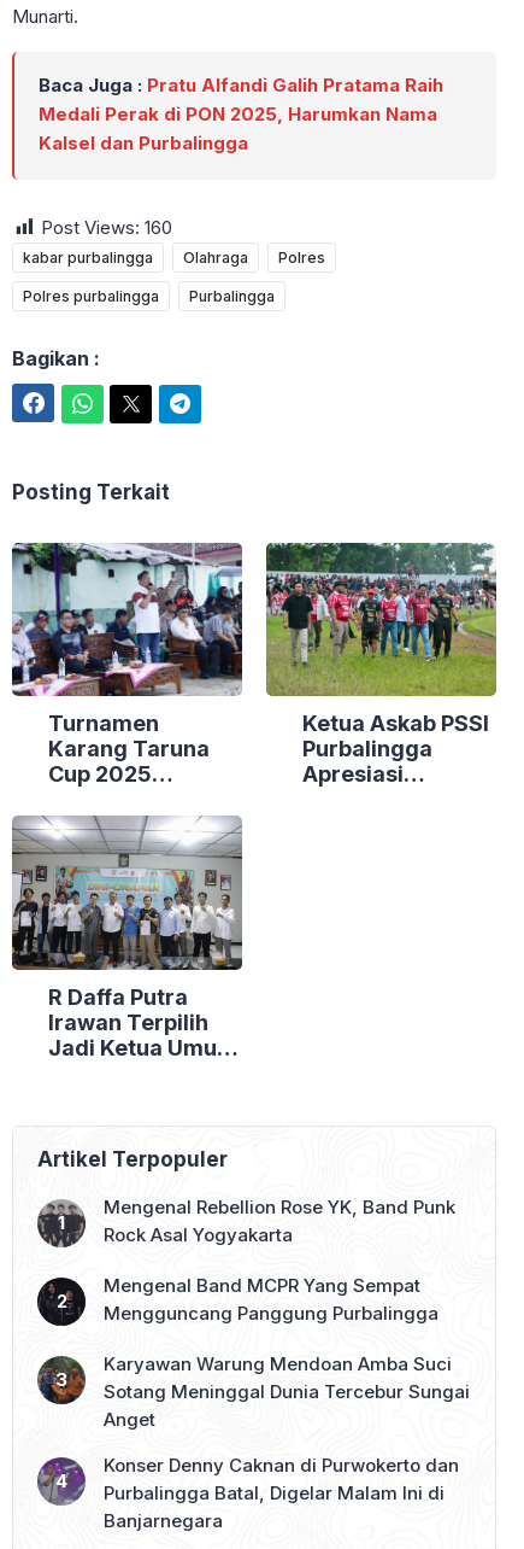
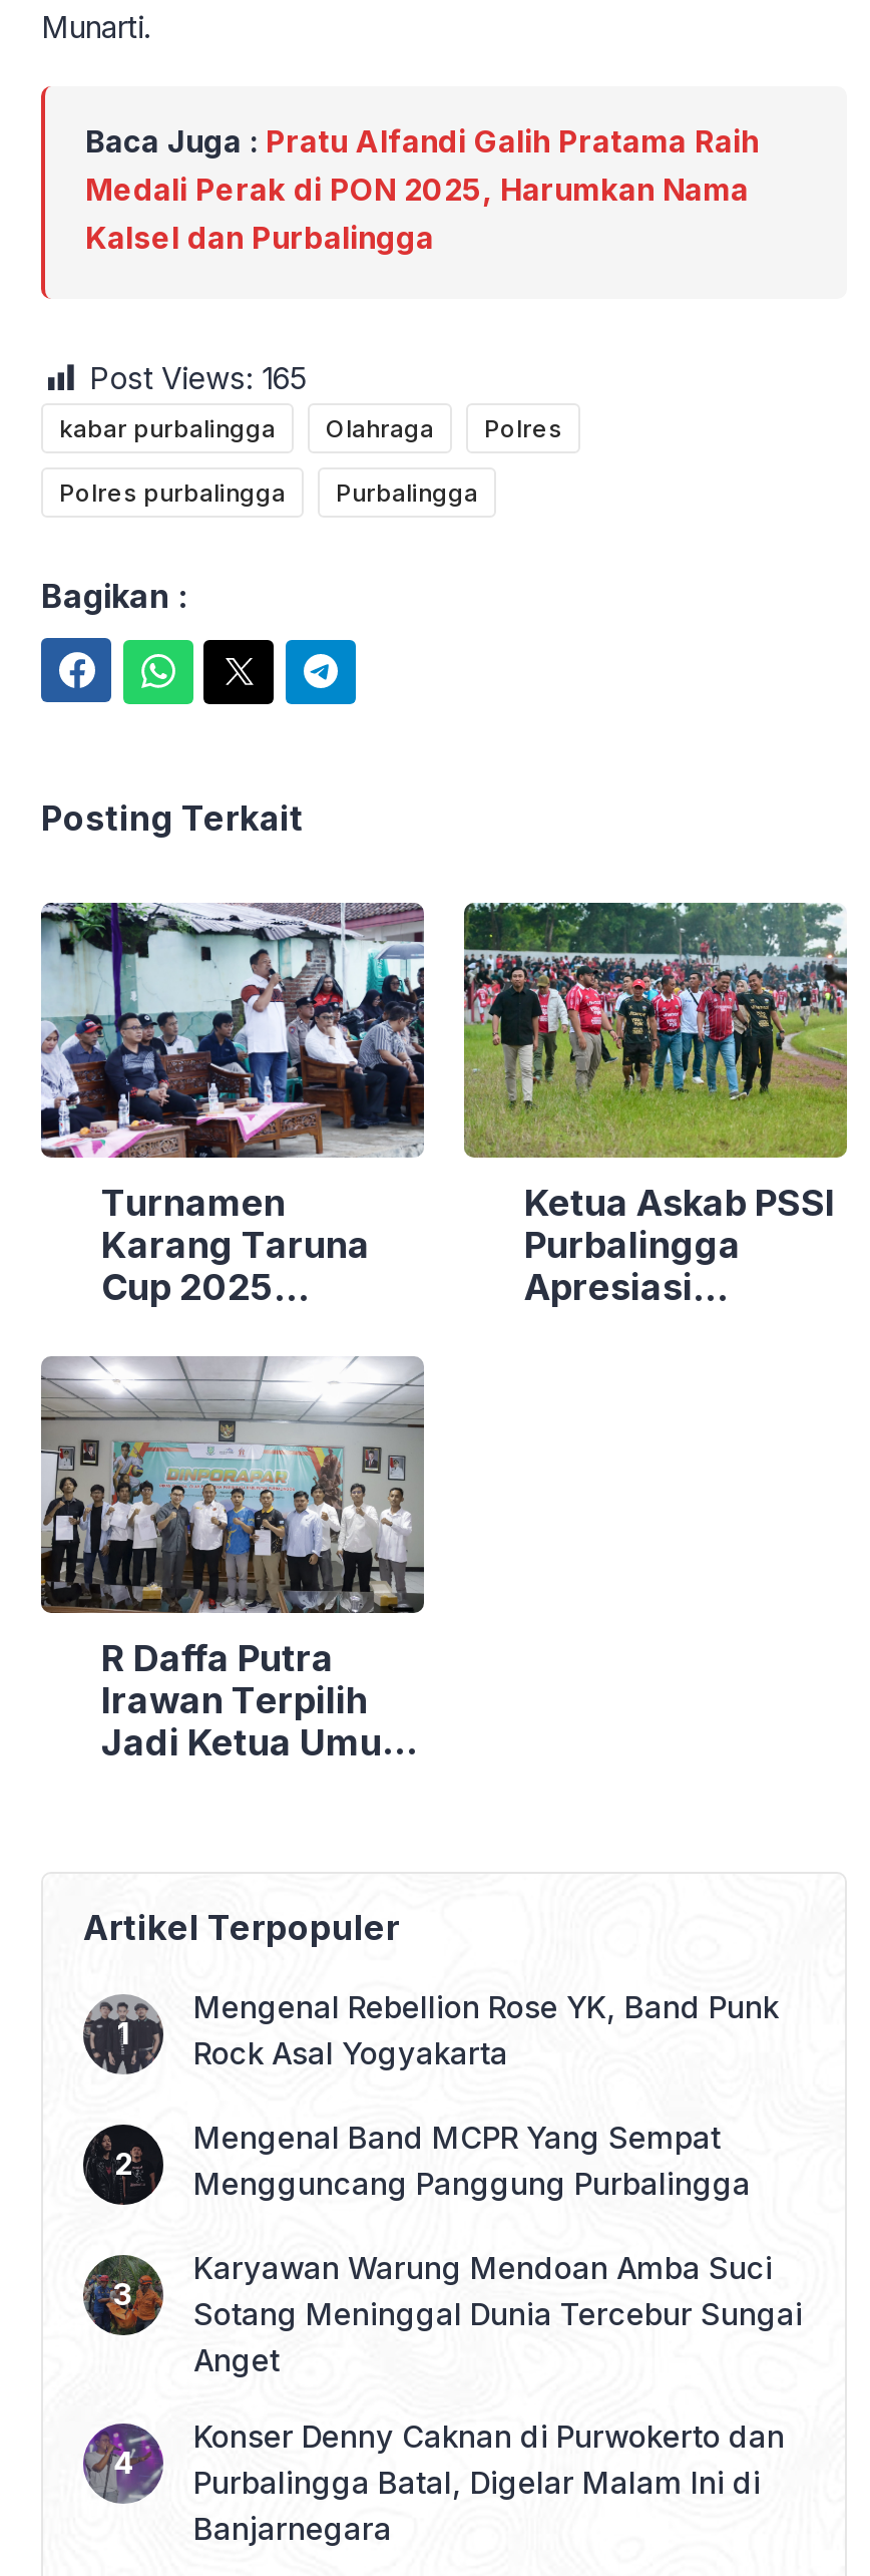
[41,216,172,239] Post Views: 160 -> [89,359,308,397] Post Views: 165

